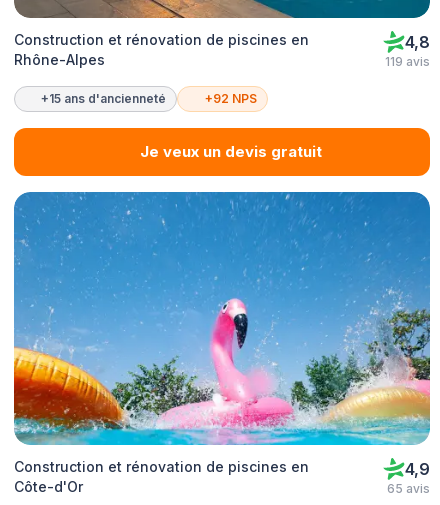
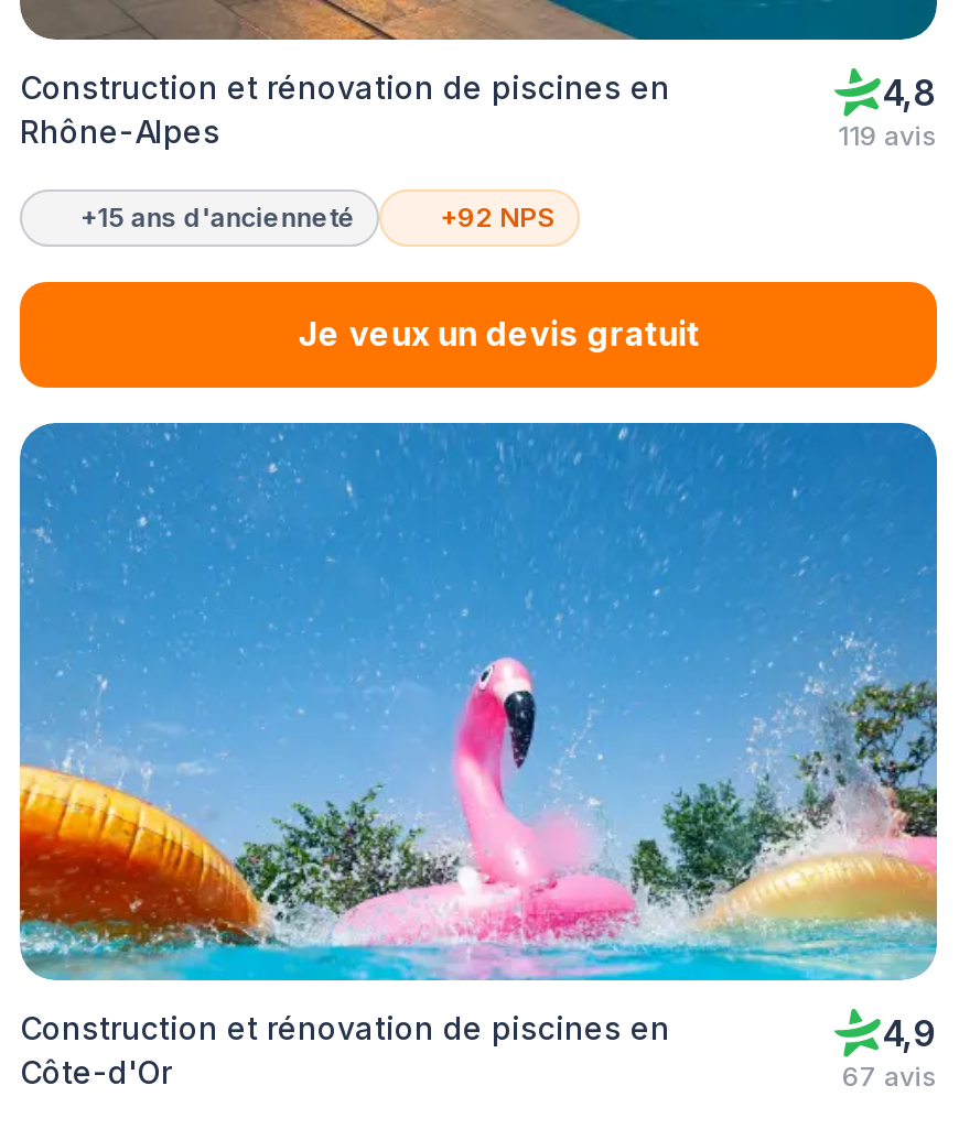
[387,481,430,496] 65 avis -> [842,1060,937,1093] 67 avis

